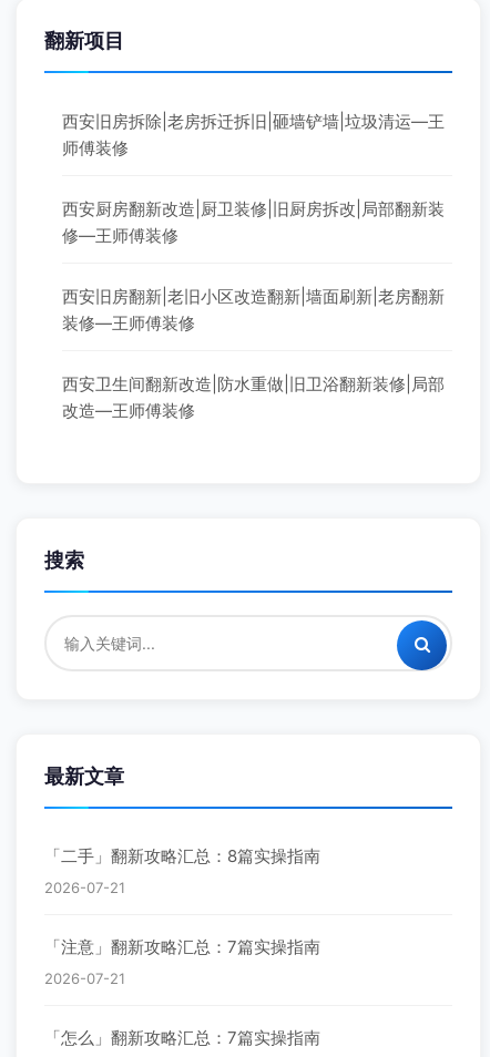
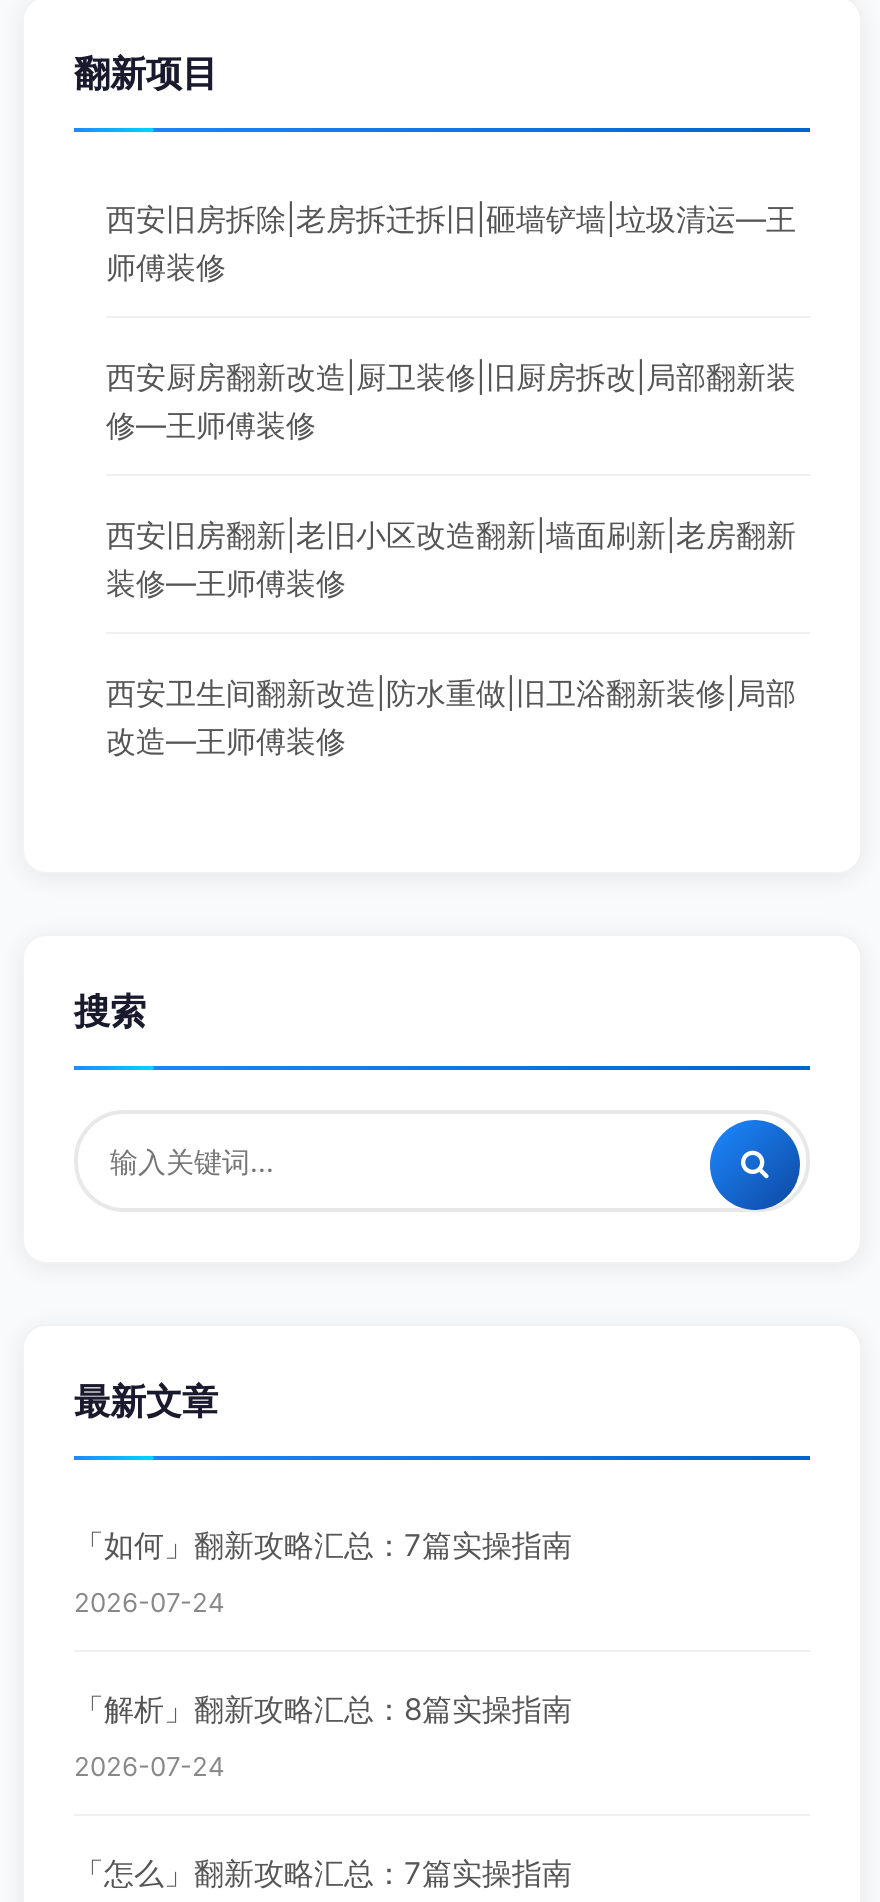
[44,845,320,866] 「二手」翻新攻略汇总：8篇实操指南 -> [74,1526,572,1564] 「如何」翻新攻略汇总：7篇实操指南
[44,879,125,896] 2026-07-21 -> [74,1586,224,1618] 2026-07-24
[44,936,320,957] 「注意」翻新攻略汇总：7篇实操指南 -> [74,1690,572,1728] 「解析」翻新攻略汇总：8篇实操指南
[44,969,125,987] 2026-07-21 -> [74,1750,224,1782] 2026-07-24

